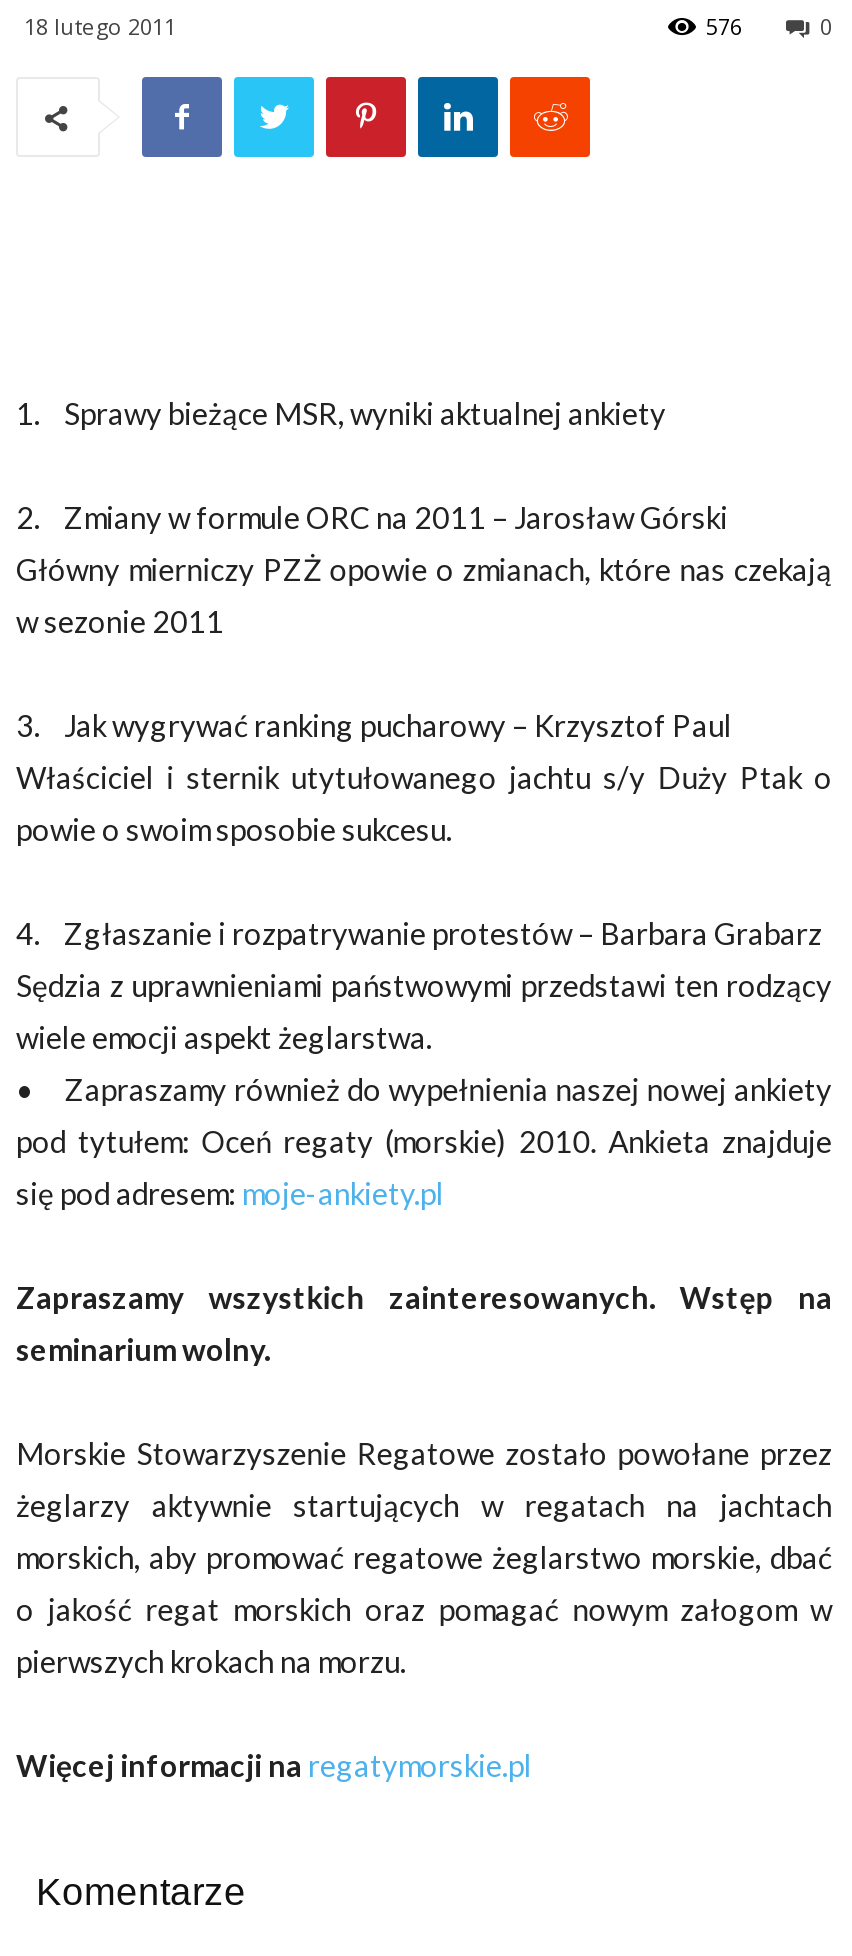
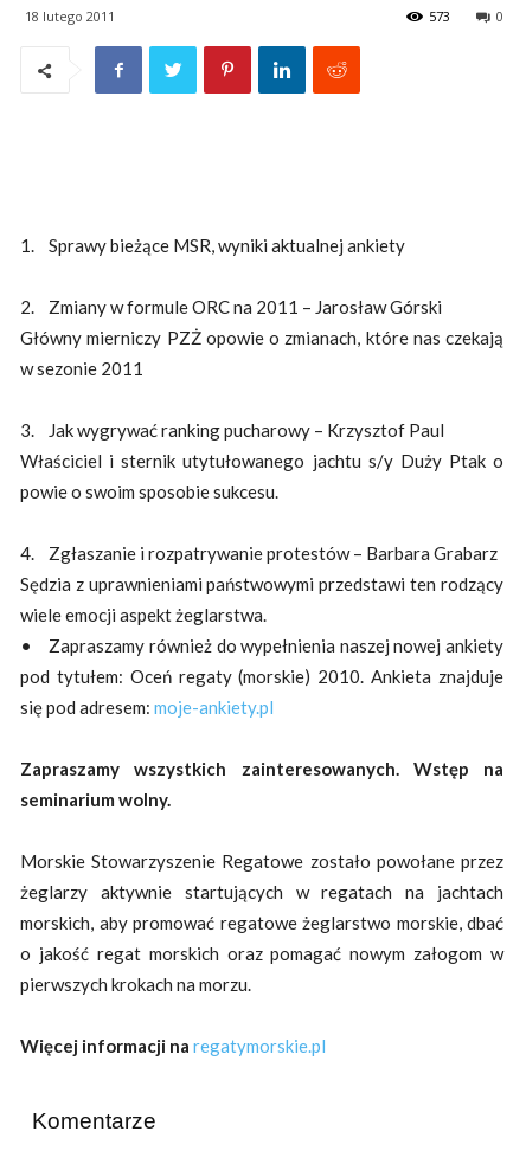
[706,11,742,41] 576 -> [429,7,450,25] 573

